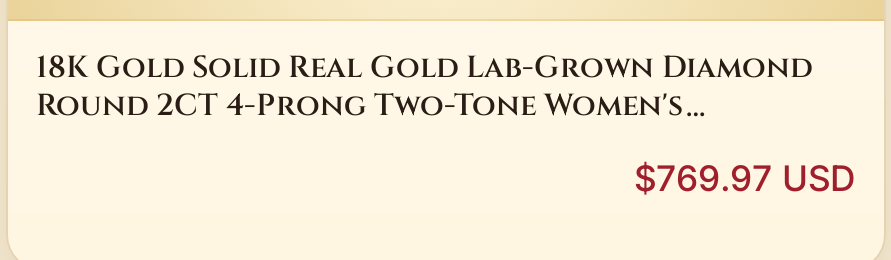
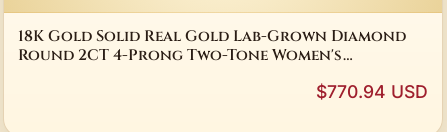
[634,158,856,200] $769.97 USD -> [316,81,428,102] $770.94 USD

